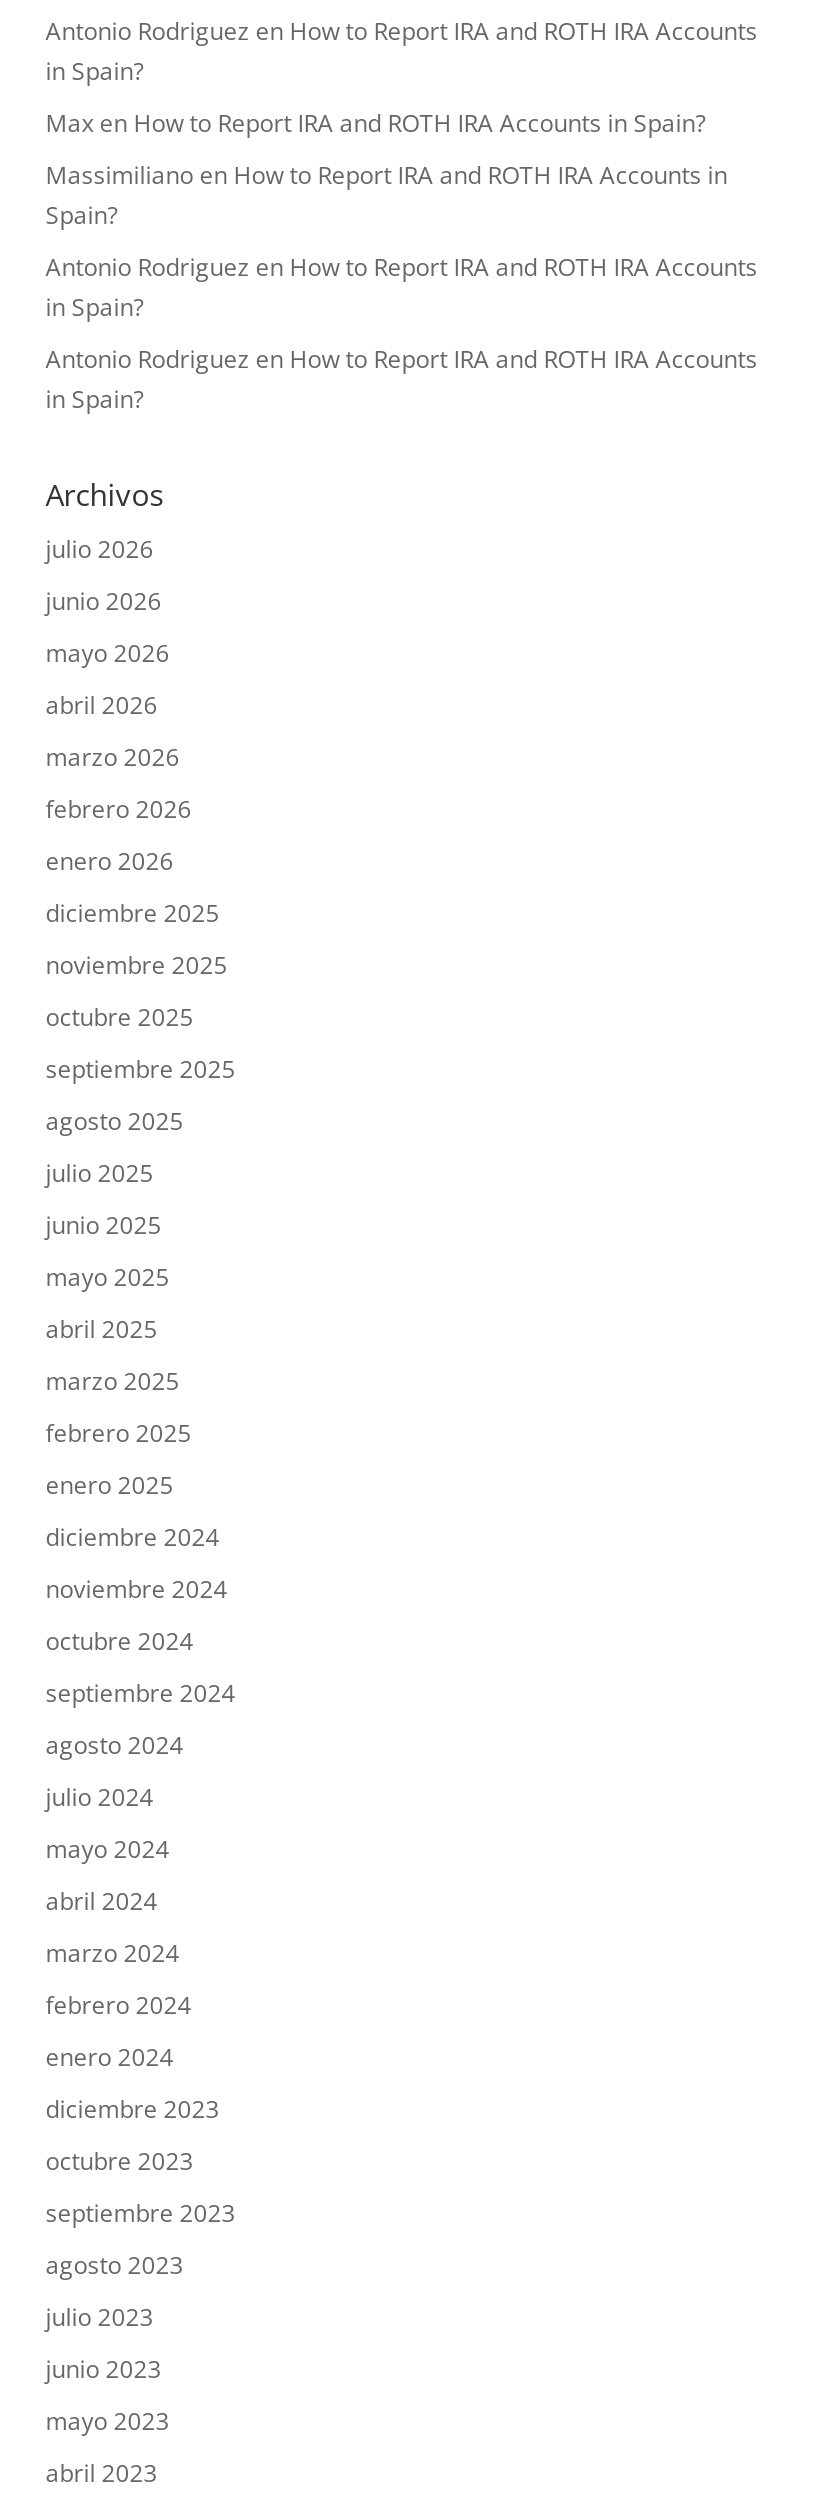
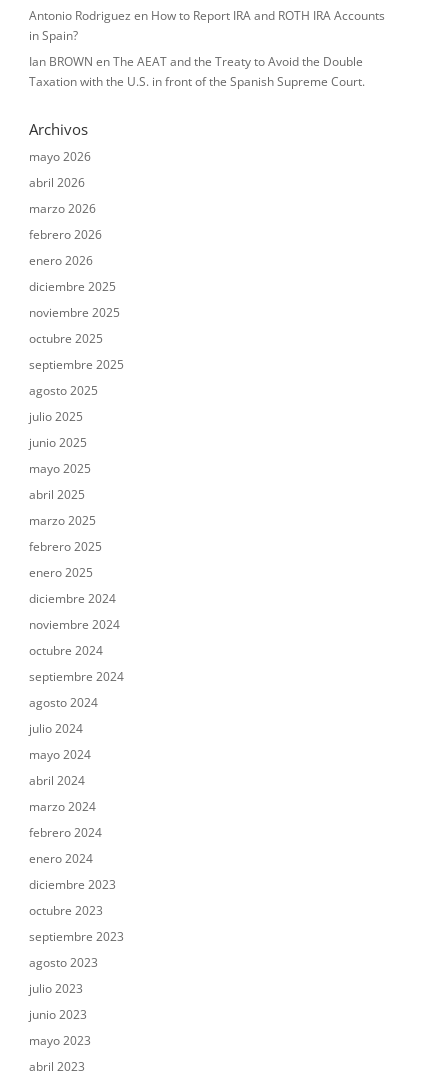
[46,106,758,416] Max en How to Report IRA and ROTH IRA Accounts in Spain? | Massimiliano en How to Report IRA and ROTH IRA Accounts in | Spain? | Antonio Rodriguez en How to Report IRA and ROTH IRA Accounts | in Spain? | Antonio Rodriguez en How to Report IRA and ROTH IRA Accounts | in Spain? -> [29,53,365,90] Ian BROWN en The AEAT and the Treaty to Avoid the Double | Taxation with the U.S. in front of the Spanish Supreme Court.
[46,532,162,618] julio 2026 | junio 2026 -> none

